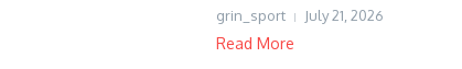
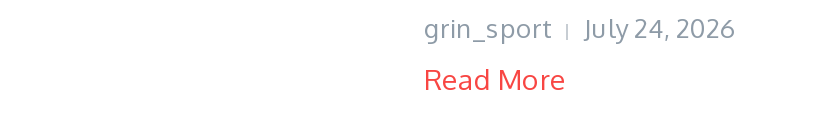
[216,7,384,24] grin_sport July 21, 2026 -> [424,12,736,44] grin_sport July 24, 2026

